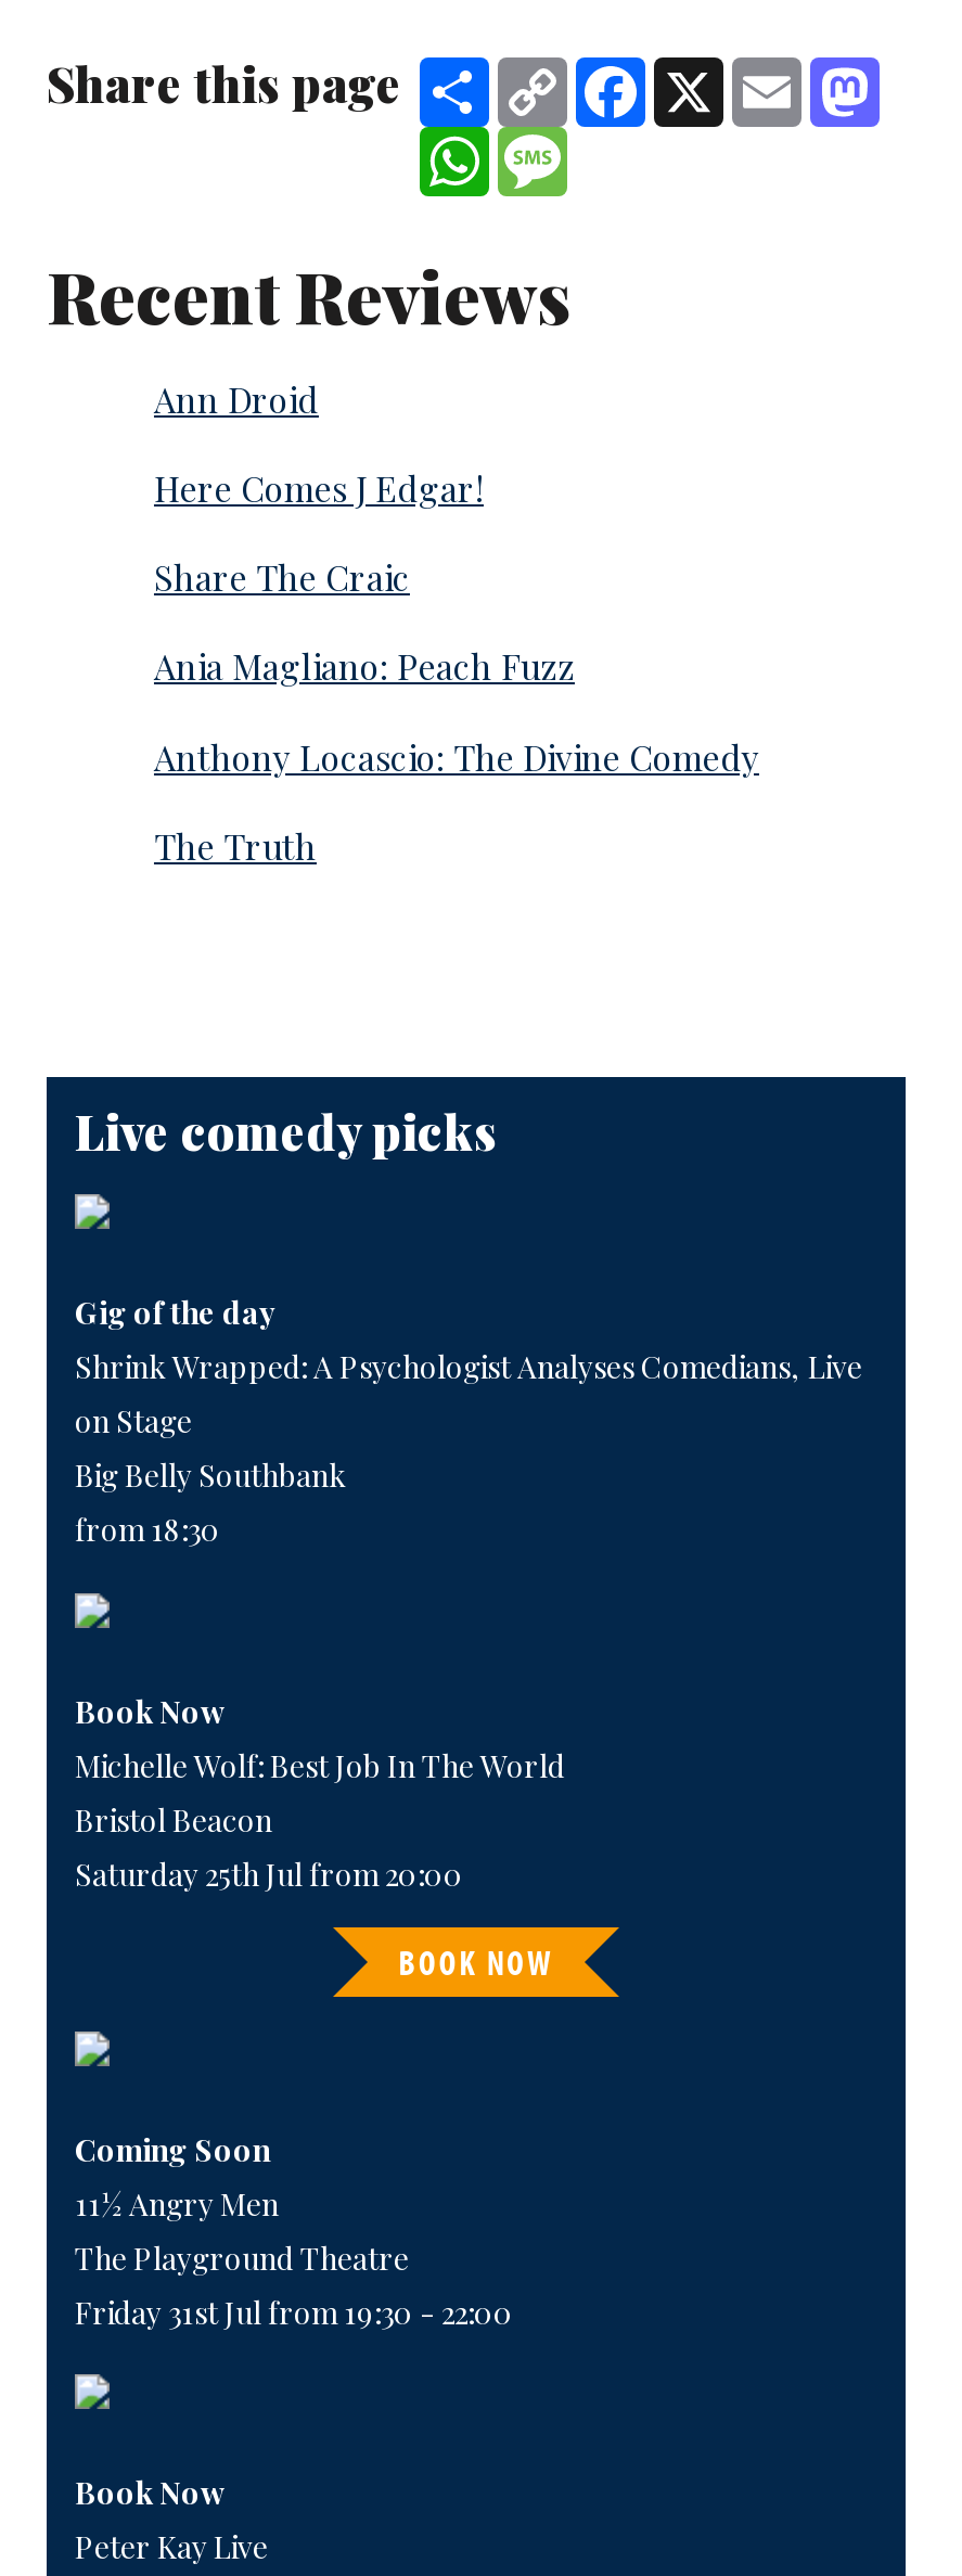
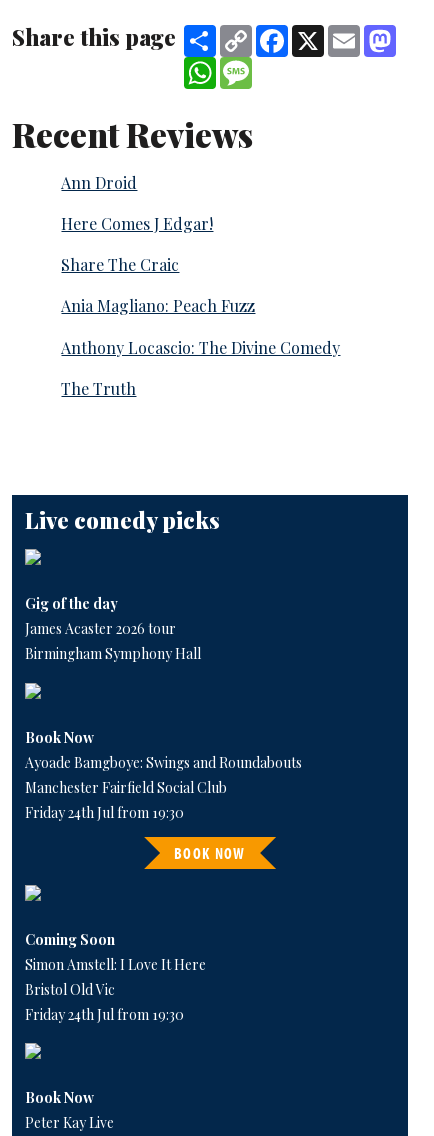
[75,1347,862,1551] Shrink Wrapped: A Psychologist Analyses Comedians, Live | on Stage | Big Belly Southbank | from 18:30 -> [25,619,201,663] James Acaster 2026 tour | Birmingham Symphony Hall
[75,1744,565,1894] Michelle Wolf: Best Job In The World | Bristol Beacon | Saturday 25th Jul from 20:00 -> [25,752,302,821] Ayoade Bamgboye: Swings and Roundabouts | Manchester Fairfield Social Club | Friday 24th Jul from 19:30
[75,2183,513,2333] 11½ Angry Men | The Playground Theatre | Friday 31st Jul from 19:30 - 22:00 -> [25,955,206,1024] Simon Amstell: I Love It Here | Bristol Old Vic | Friday 24th Jul from 19:30

